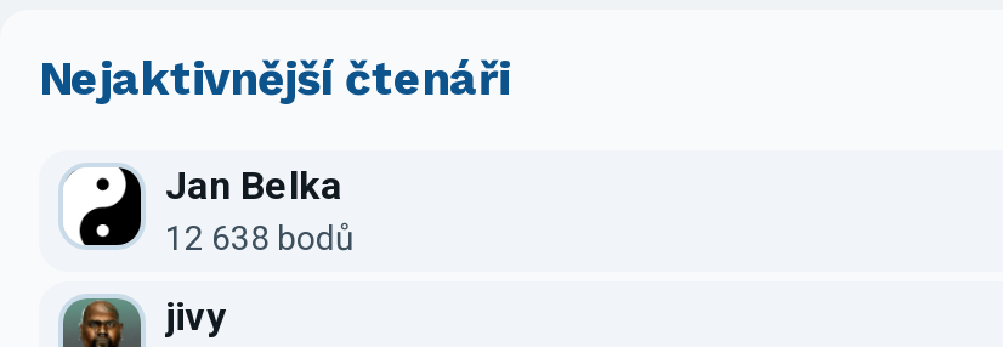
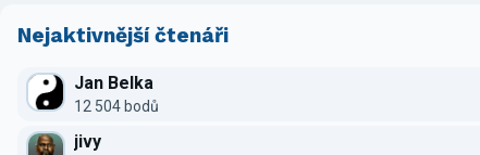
[165,219,355,258] 12 638 bodů -> [74,98,159,115] 12 504 bodů

